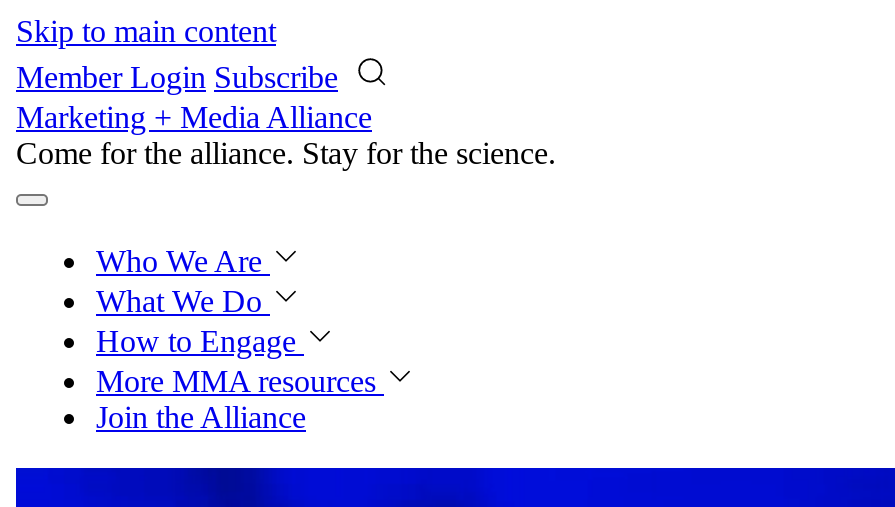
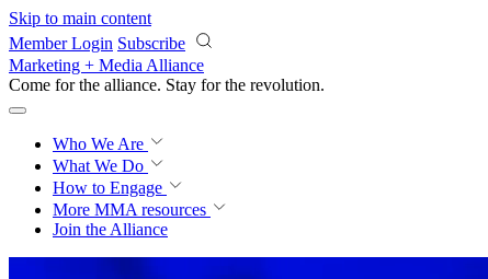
[16,136,604,170] Come for the alliance. Stay for the knowledge. -> [9,75,325,94] Come for the alliance. Stay for the revolution.

